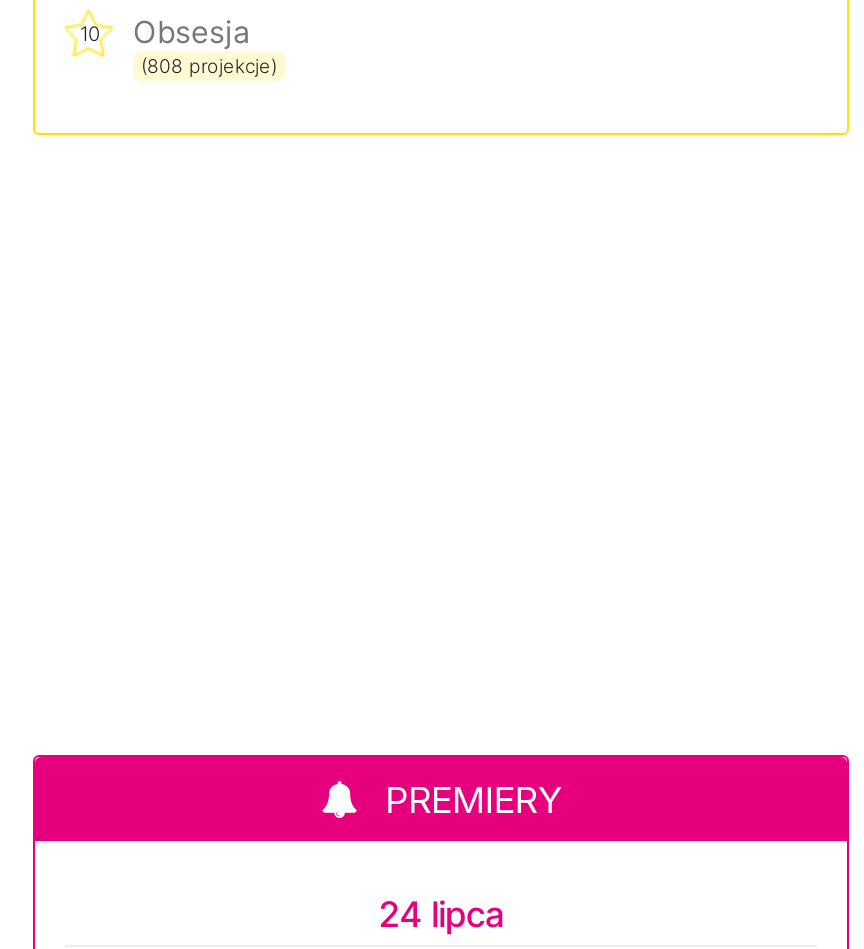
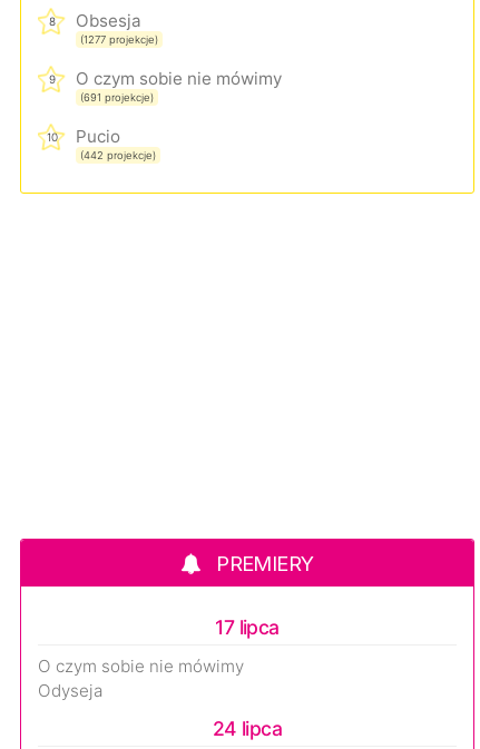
[80,14,251,52] 10 Obsesja -> [48,10,141,32] 8 Obsesja
[141,56,277,78] (808 projekcje) -> [46,34,282,162] (1277 projekcje) | 9 | O czym sobie nie mówimy | (691 projekcje) | 10 | Pucio | (442 projekcje)
none -> [38,616,279,702] 17 lipca | O czym sobie nie mówimy | Odyseja

